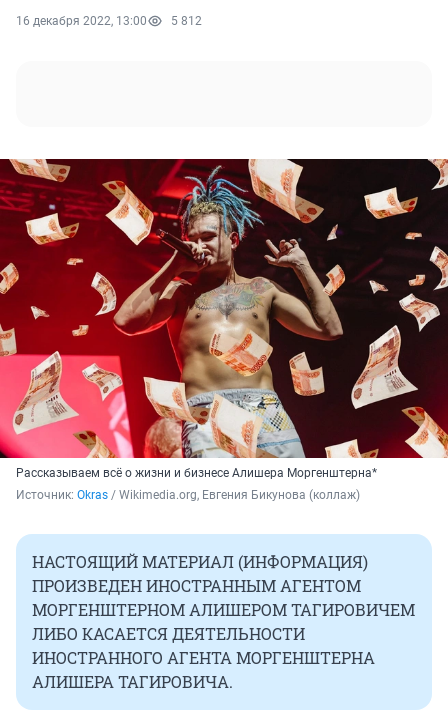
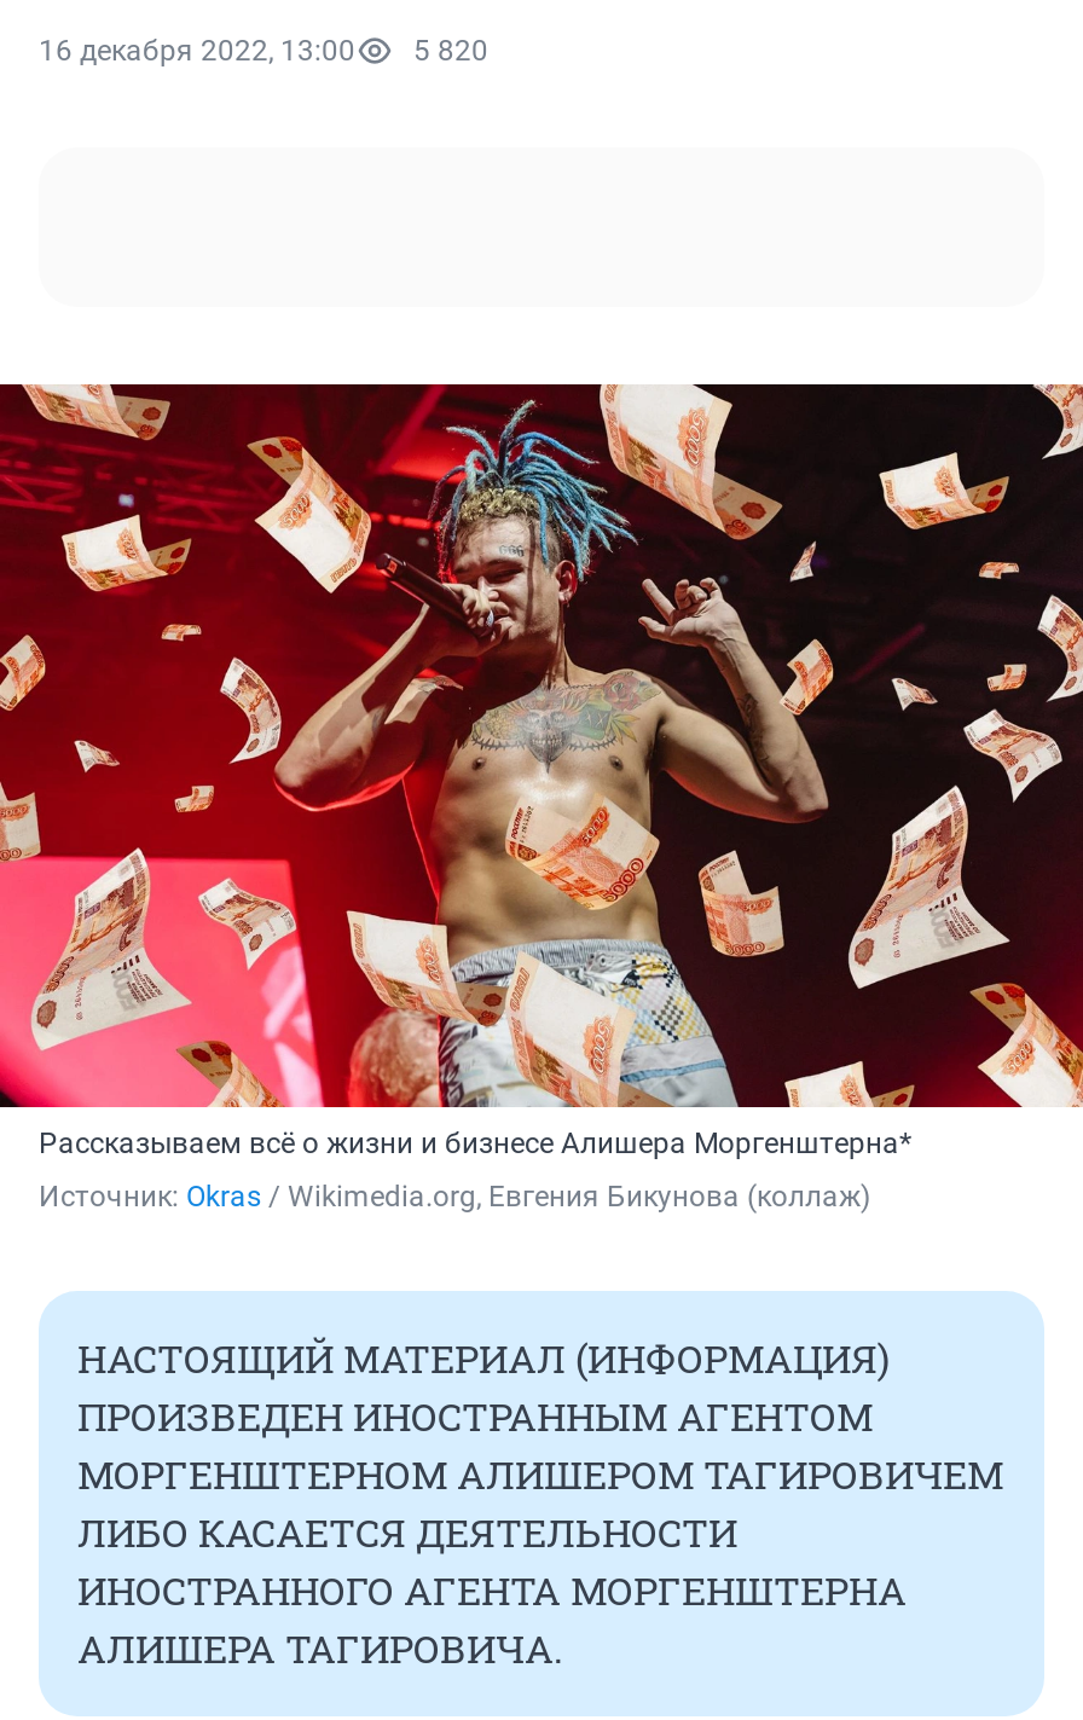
[16,14,202,28] 16 декабря 2022, 13:00 5 812 -> [39,34,488,68] 16 декабря 2022, 13:00 5 820

